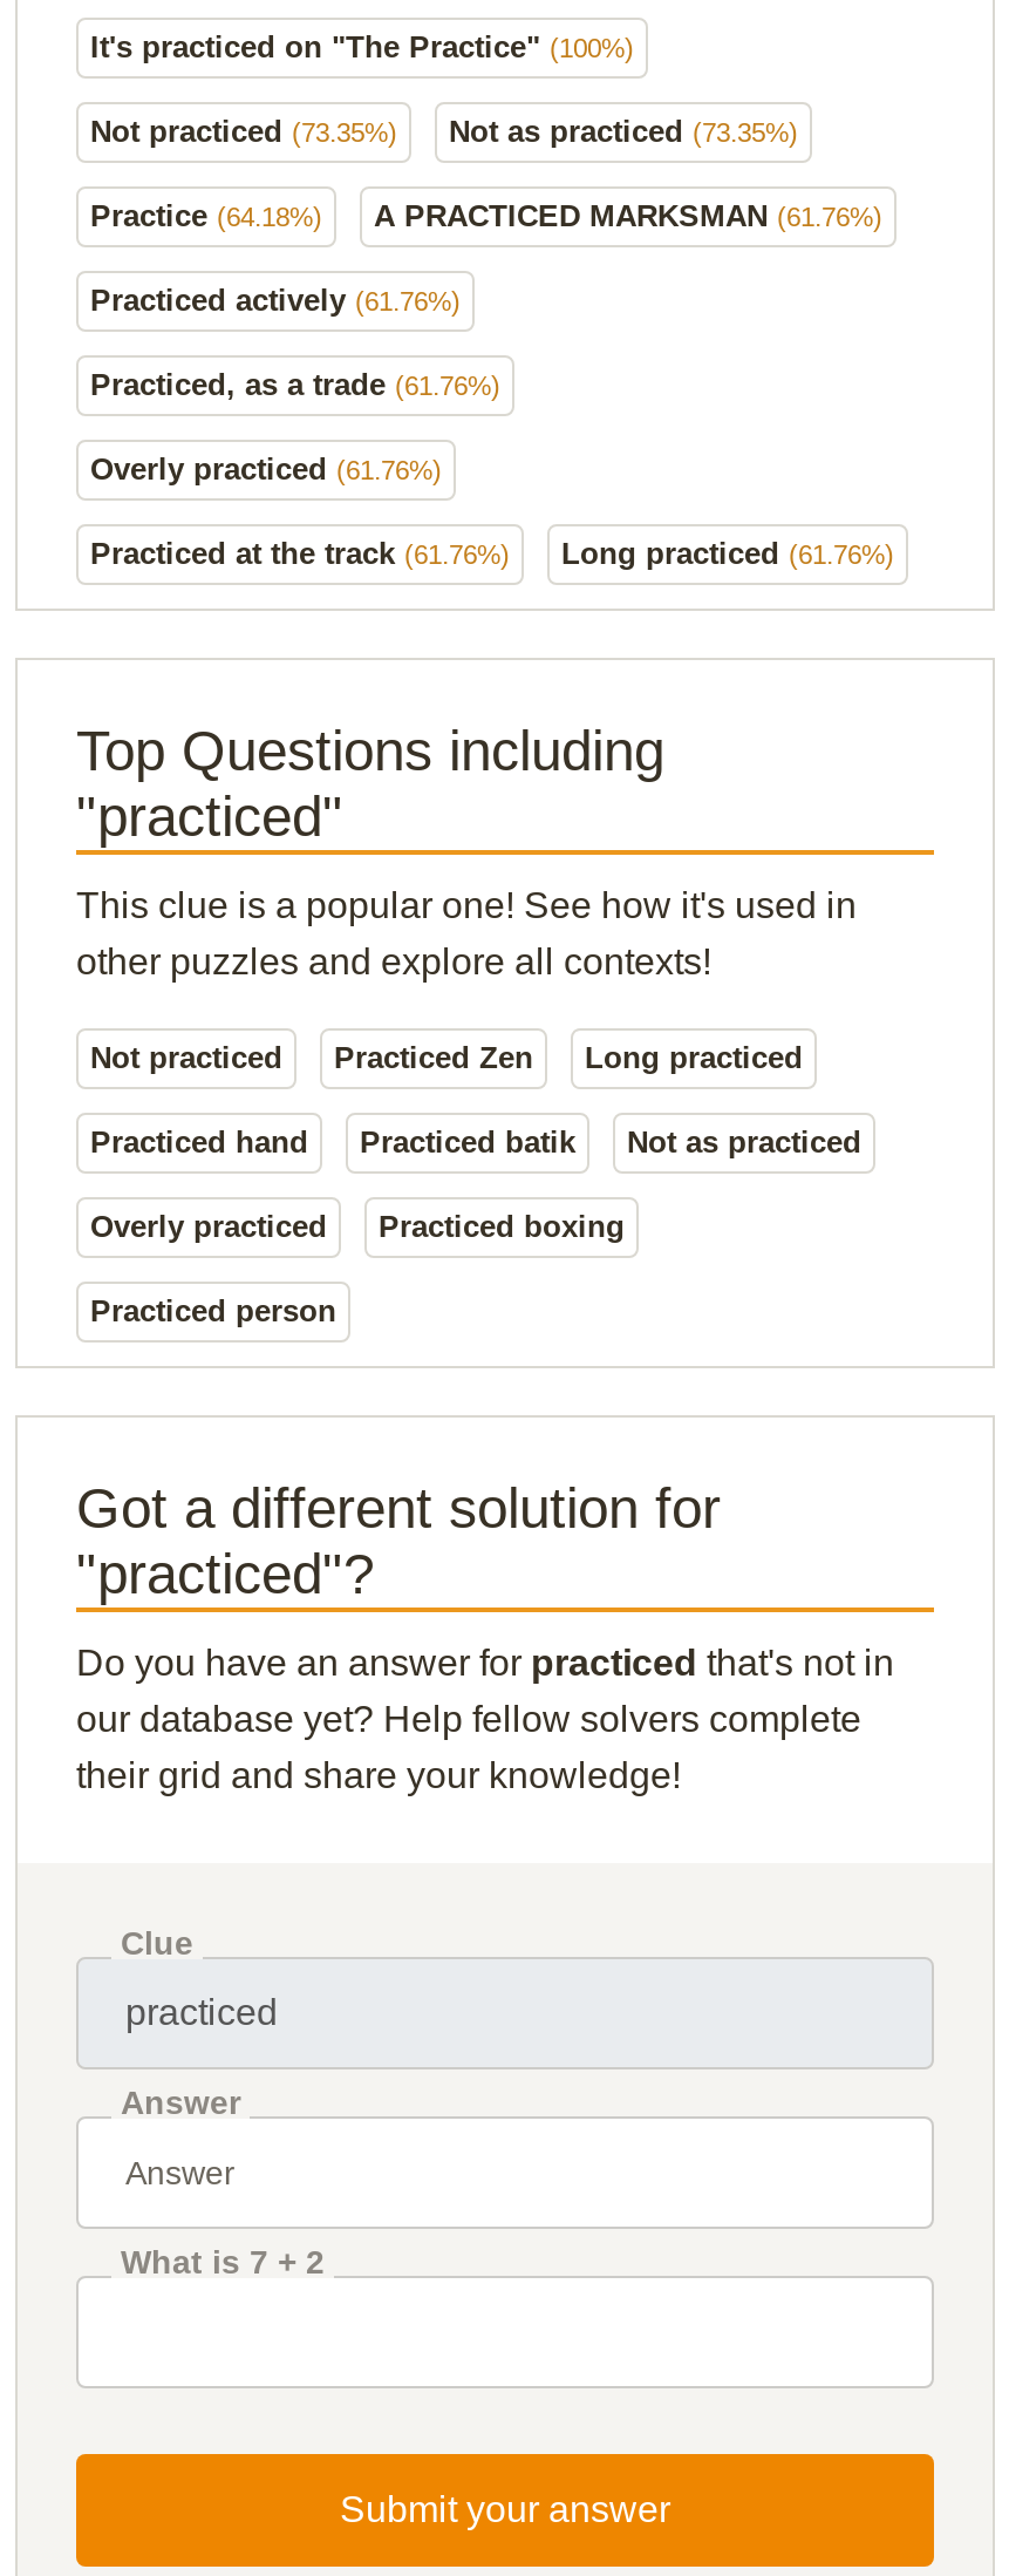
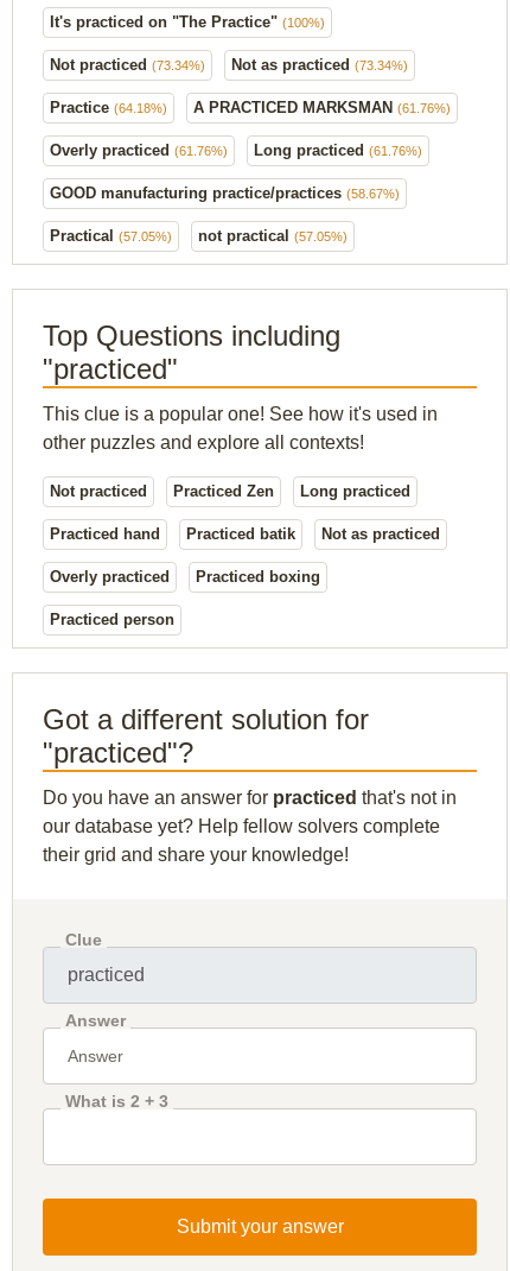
[90,113,397,148] Not practiced (73.35%) -> [50,55,205,73] Not practiced (73.34%)
[449,113,798,148] Not as practiced (73.35%) -> [231,55,408,73] Not as practiced (73.34%)
[90,282,500,401] Practiced actively (61.76%) | Practiced, as a trade (61.76%) -> none
moved [90,450,442,486] -> [50,141,228,159]: Overly practiced (61.76%)
none -> [50,184,400,244] GOOD manufacturing practice/practices (58.67%) | Practical (57.05%) | not practical (57.05%)
[90,535,510,570] Practiced at the track (61.76%) -> none
moved [561,535,894,570] -> [254,141,422,159]: Long practiced (61.76%)
[121,2242,325,2280] What is 7 + 2 -> [65,1091,168,1110] What is 2 + 3

